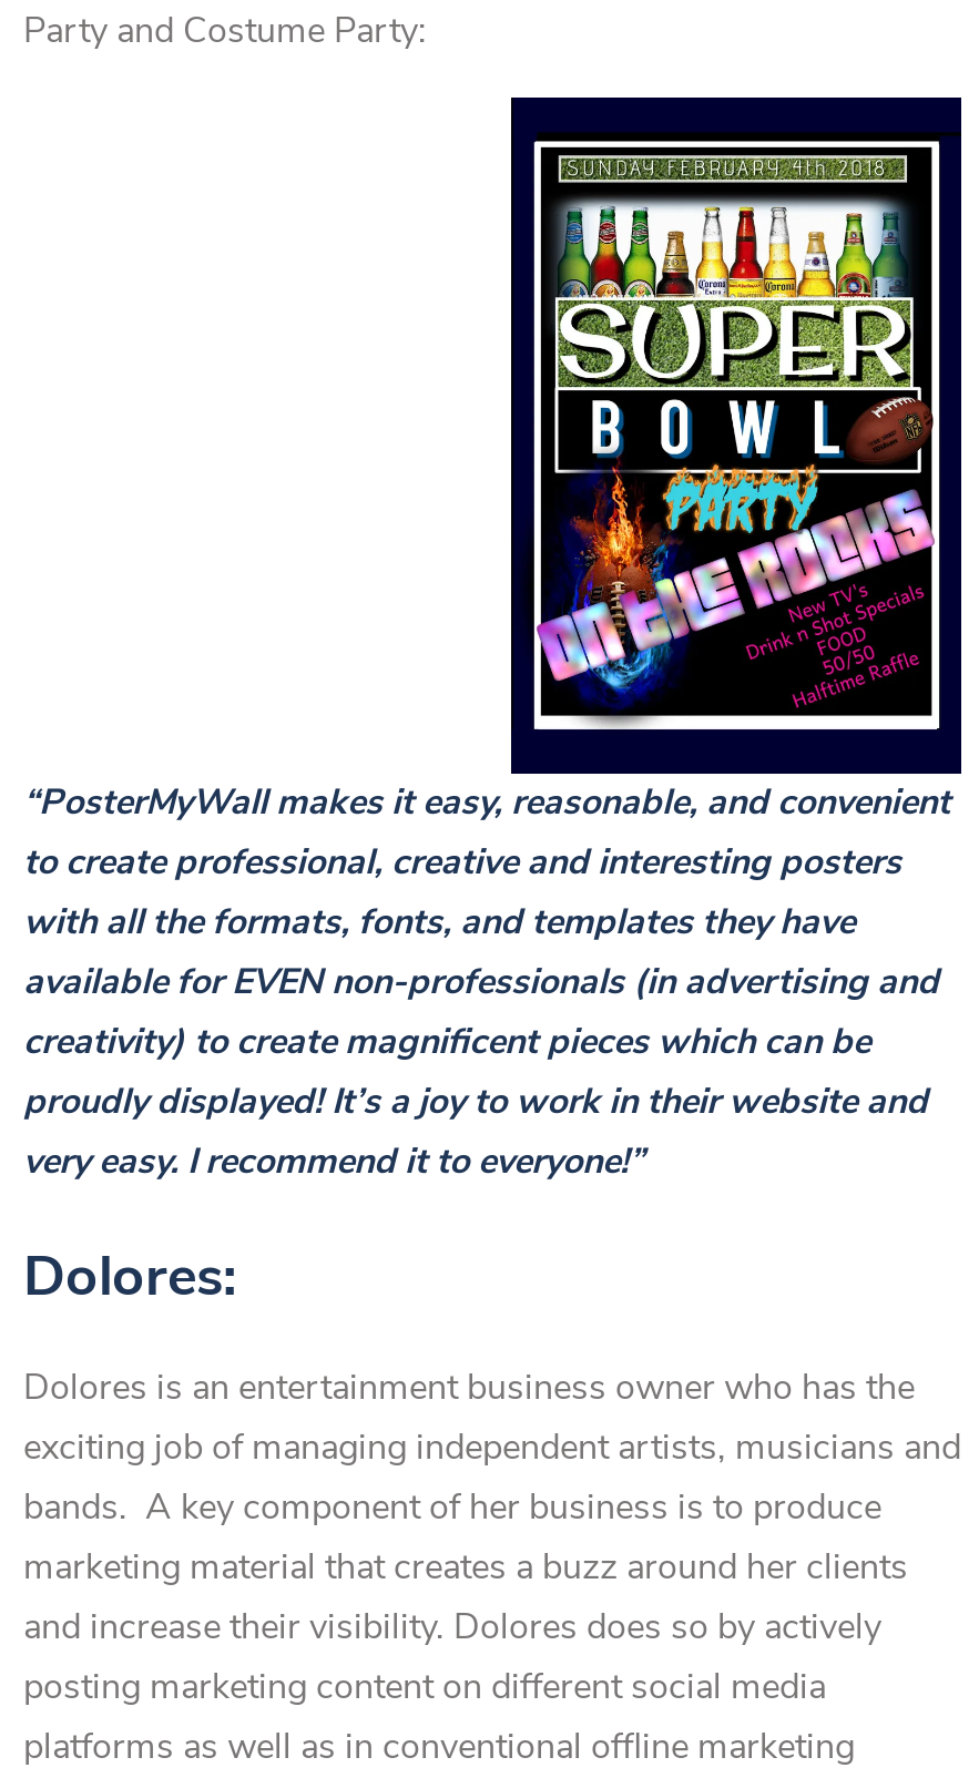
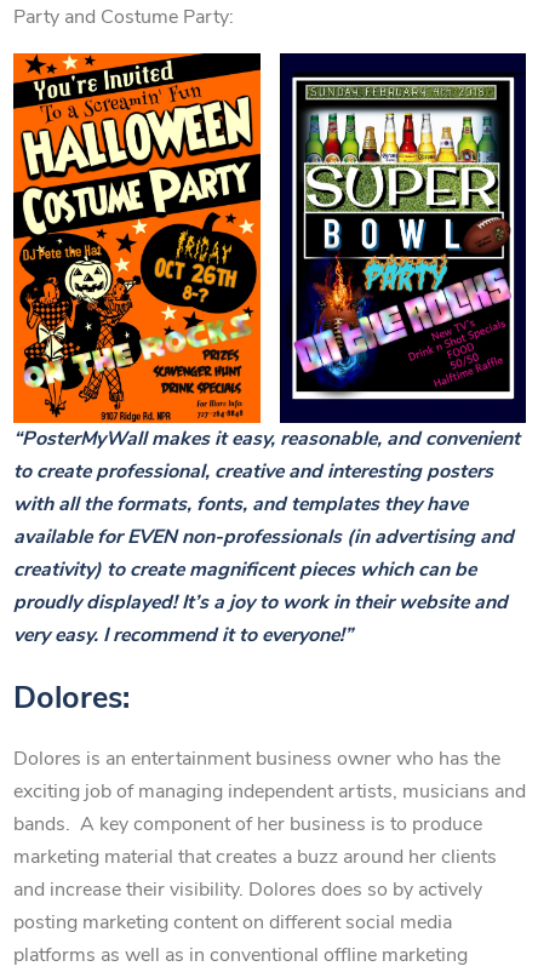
none -> [12,52,262,423] [image]

